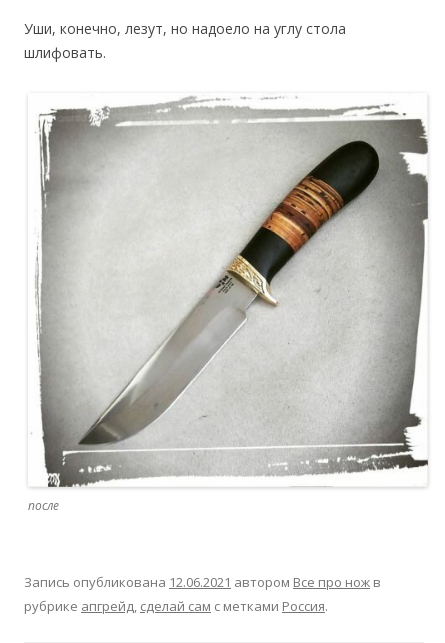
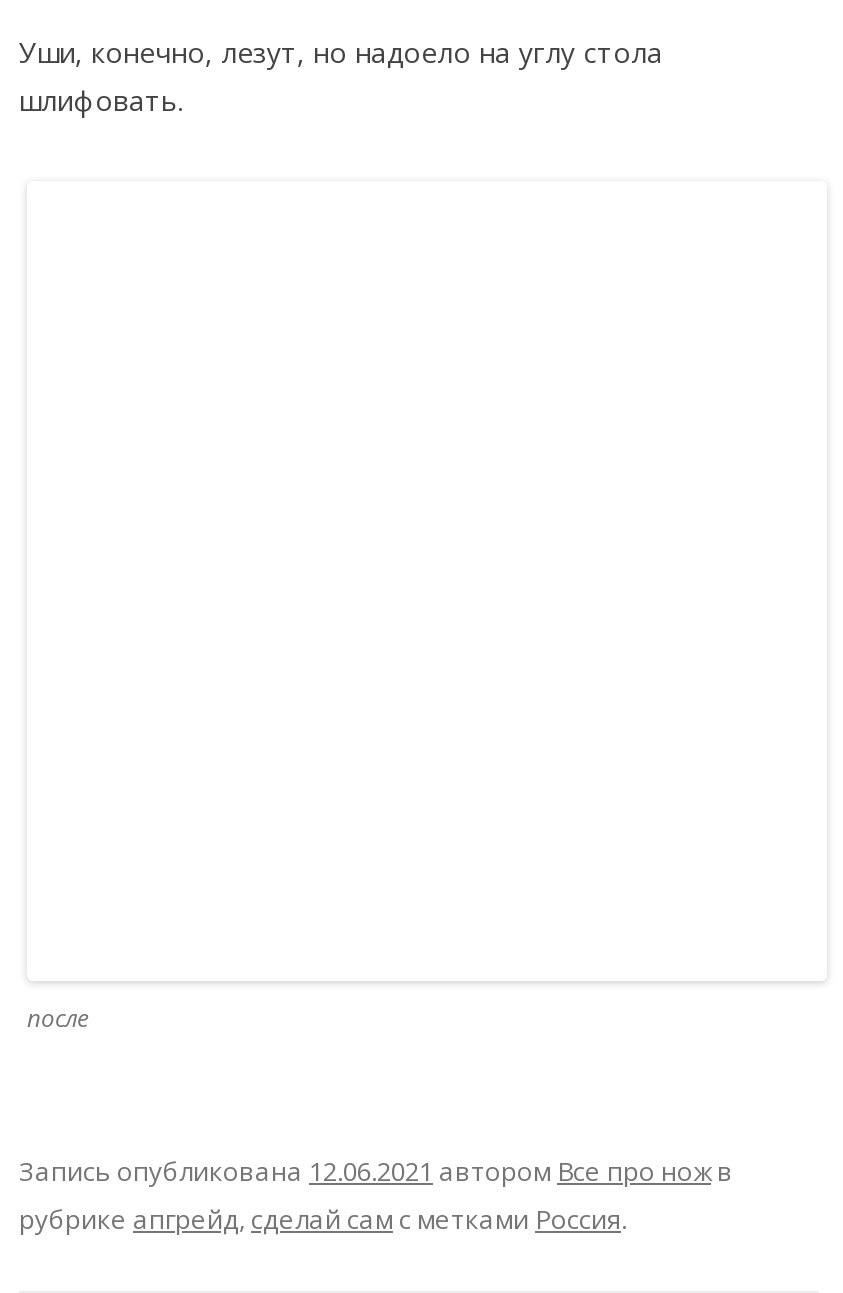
[35,96,429,488] [image] -> none

